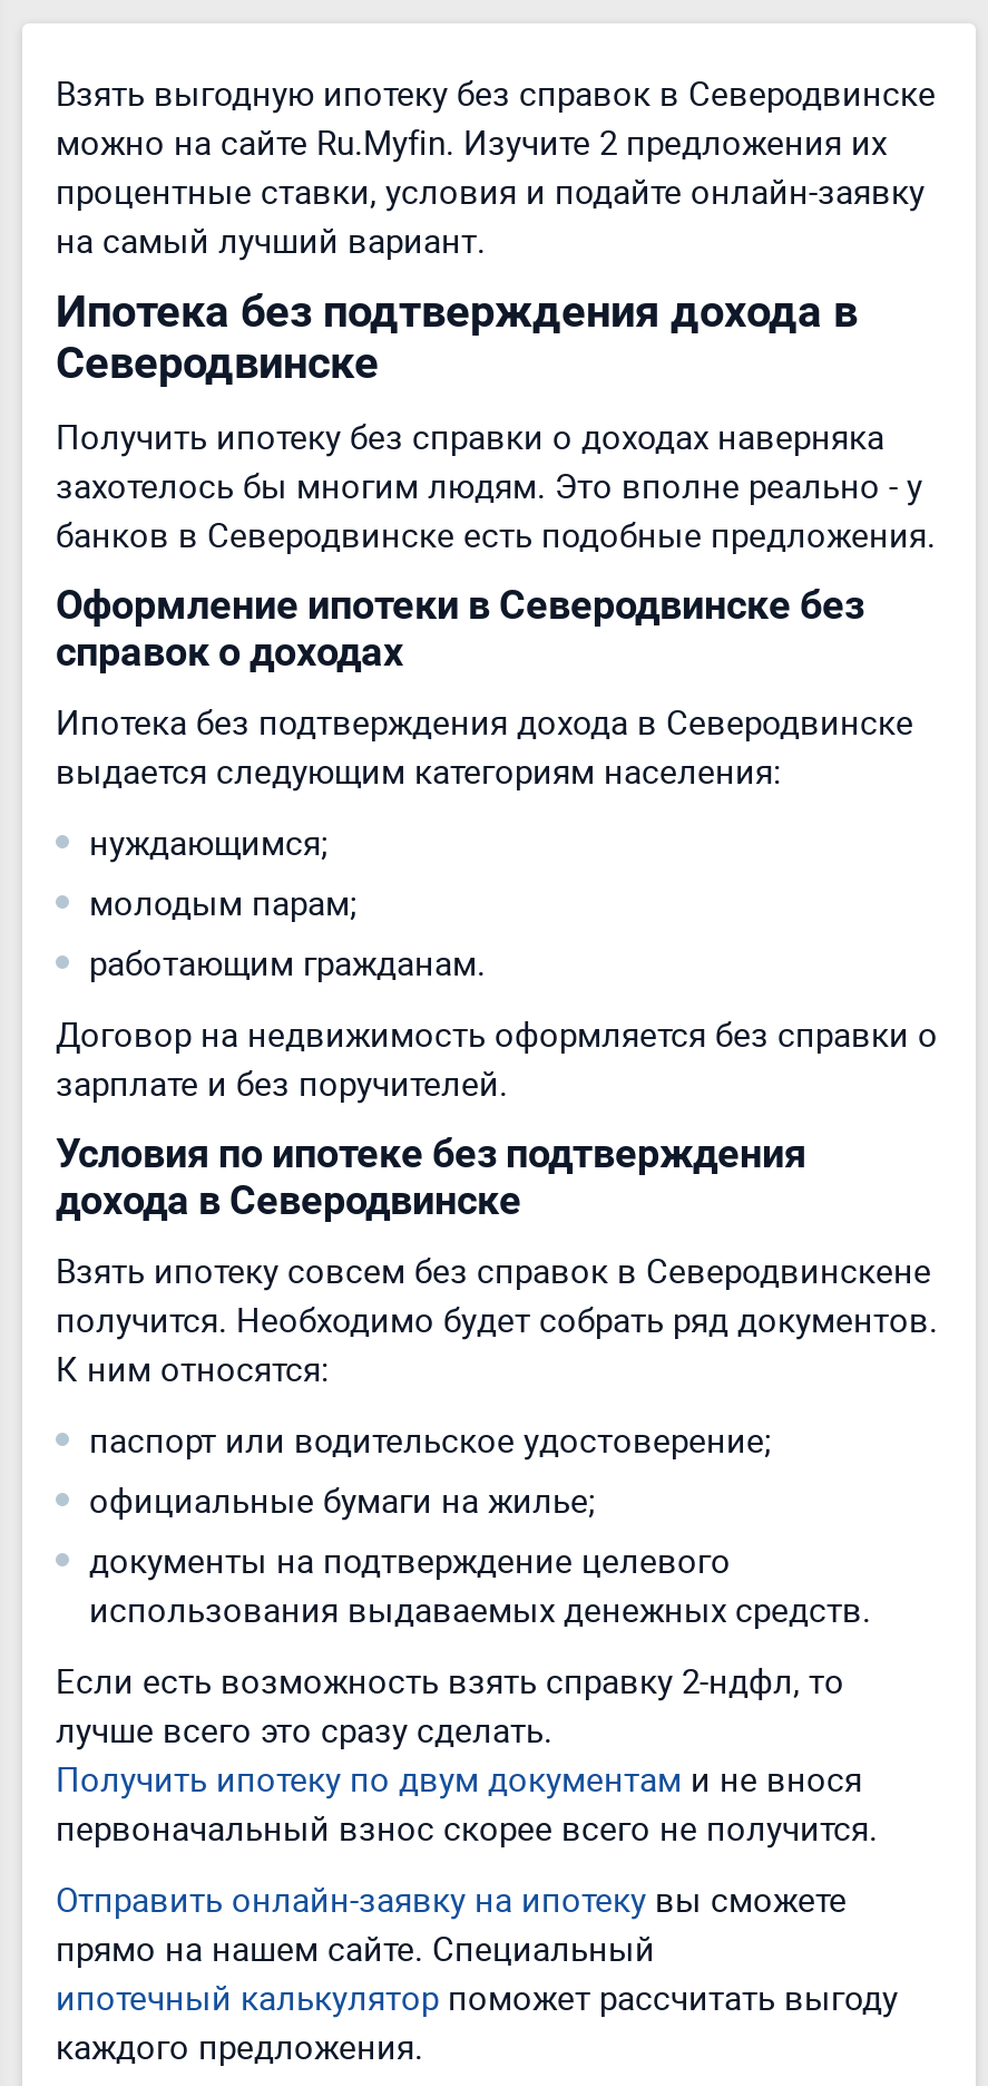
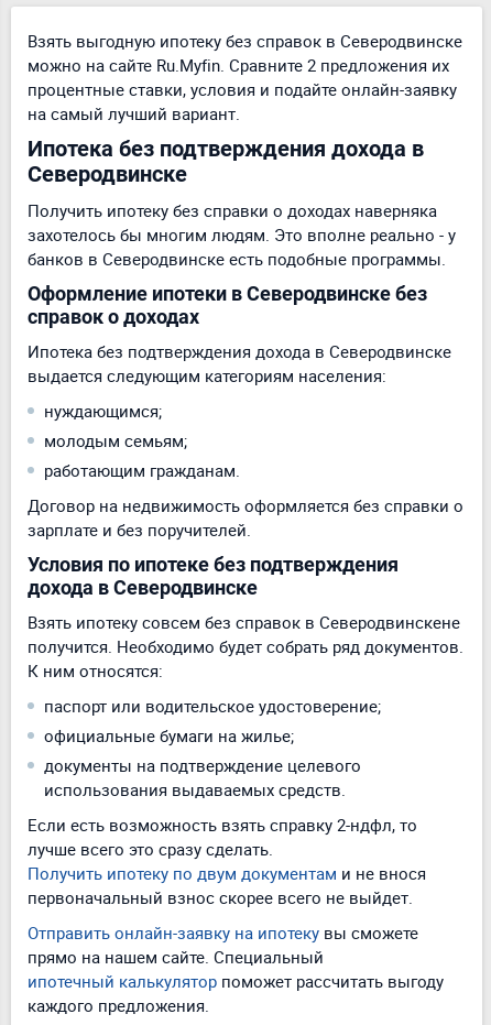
[56,119,887,164] можно на сайте Ru.Myfin. Изучите 2 предложения их -> [28,54,449,76] можно на сайте Ru.Myfin. Сравните 2 предложения их
[56,512,936,556] банков в Северодвинске есть подобные предложения. -> [28,248,446,270] банков в Северодвинске есть подобные программы.
[89,880,356,924] молодым парам; -> [44,429,187,451] молодым семьям;
[89,1587,871,1631] использования выдаваемых денежных средств. -> [44,778,346,800] использования выдаваемых средств.
[56,1805,878,1850] первоначальный взнос скорее всего не получится. -> [28,886,413,908] первоначальный взнос скорее всего не выйдет.

